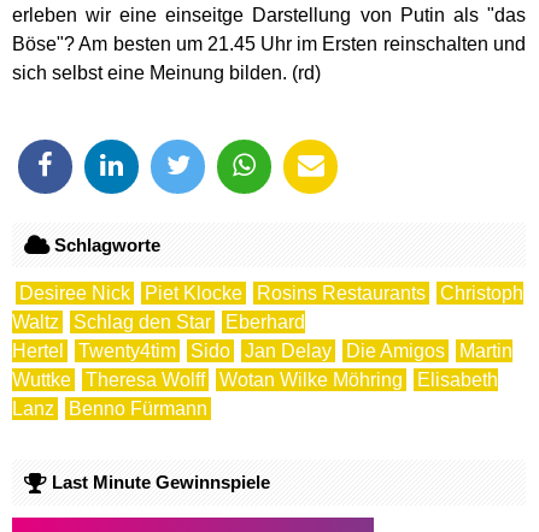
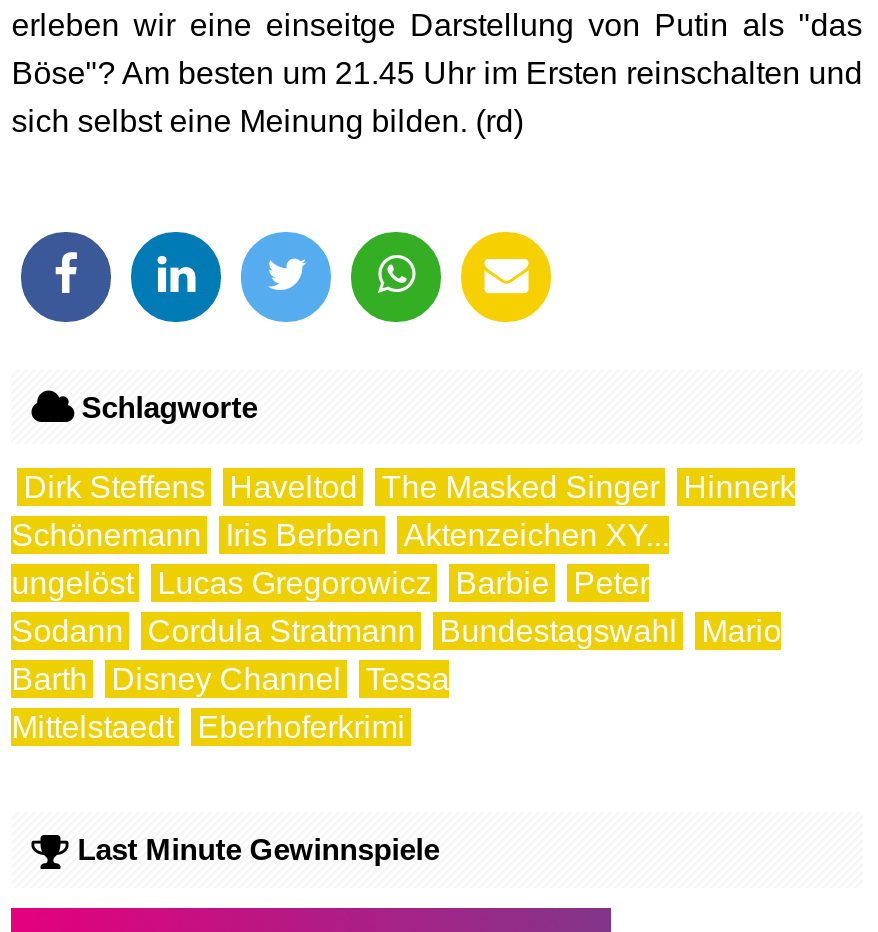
[12,283,524,419] Desiree Nick | Piet Klocke | Rosins Restaurants | Christoph | Waltz | Schlag den Star | Eberhard | Hertel | Twenty4tim | Sido | Jan Delay | Die Amigos | Martin | Wuttke | Theresa Wolff | Wotan Wilke Möhring | Elisabeth | Lanz | Benno Fürmann -> [11,470,795,744] Dirk Steffens | Haveltod | The Masked Singer | Hinnerk | Schönemann | Iris Berben | Aktenzeichen XY... | ungelöst | Lucas Gregorowicz | Barbie | Peter | Sodann | Cordula Stratmann | Bundestagswahl | Mario | Barth | Disney Channel | Tessa | Mittelstaedt | Eberhoferkrimi

